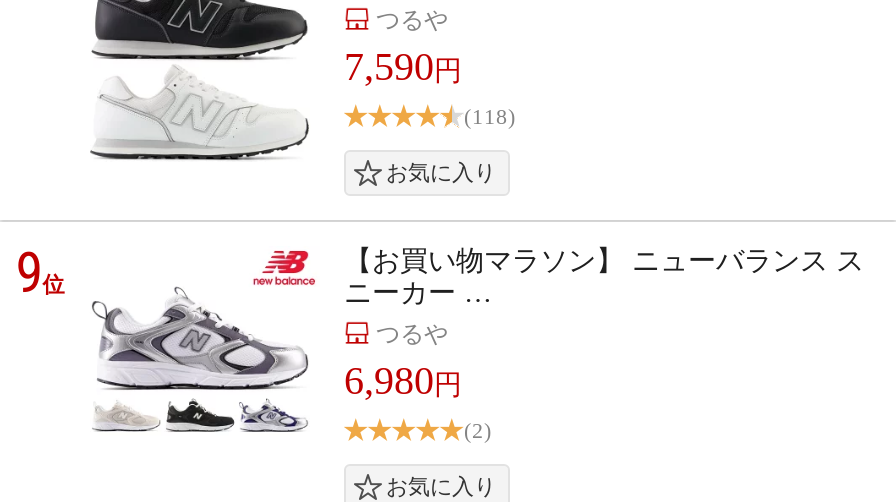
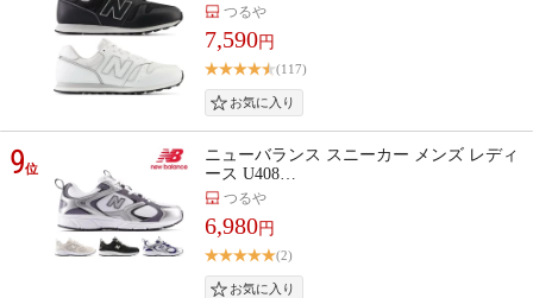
[464,105,516,129] (118) -> [276,62,307,76] (117)
[344,246,864,308] 【お買い物マラソン】 ニューバランス ス | ニーカー … -> [205,146,519,183] ニューバランス スニーカー メンズ レディ | ース U408…

